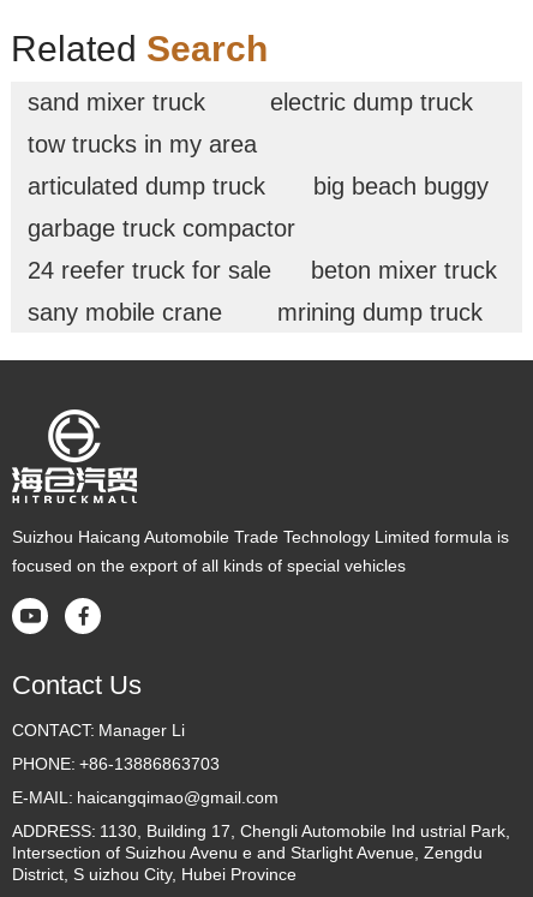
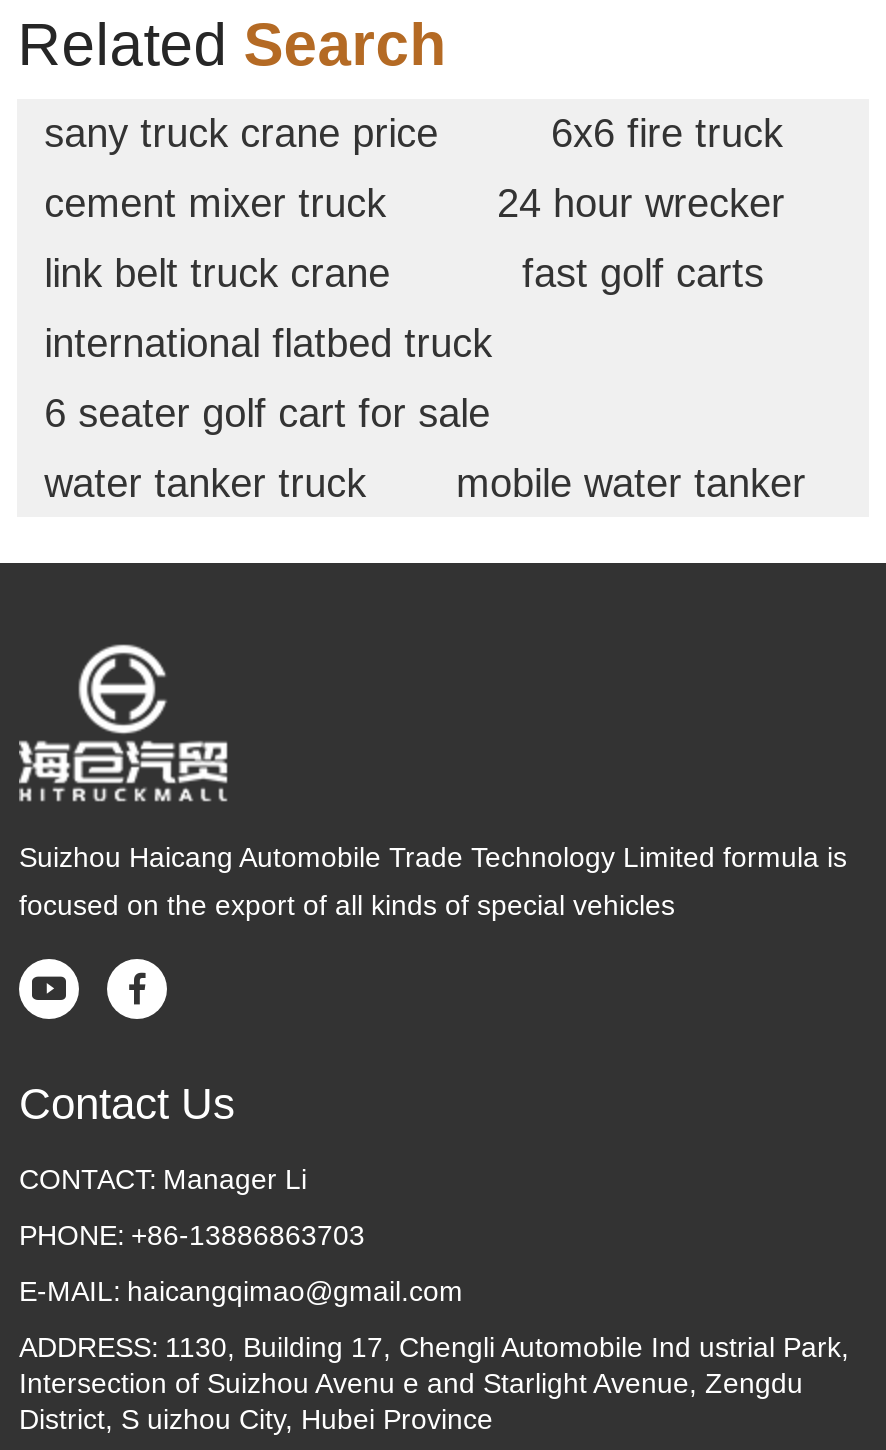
[27,89,473,115] sand mixer truck | electric dump truck -> [44,111,783,155] sany truck crane price | 6x6 fire truck
[27,131,256,157] tow trucks in my area -> [44,181,785,225] cement mixer truck | 24 hour wrecker
[27,173,489,199] articulated dump truck | big beach buggy -> [44,251,764,295] link belt truck crane | fast golf carts
[27,215,295,241] garbage truck compactor -> [44,321,492,365] international flatbed truck
[27,257,497,283] 24 reefer truck for sale | beton mixer truck -> [44,391,490,435] 6 seater golf cart for sale
[27,299,482,325] sany mobile crane | mrining dump truck -> [44,461,806,505] water tanker truck | mobile water tanker

